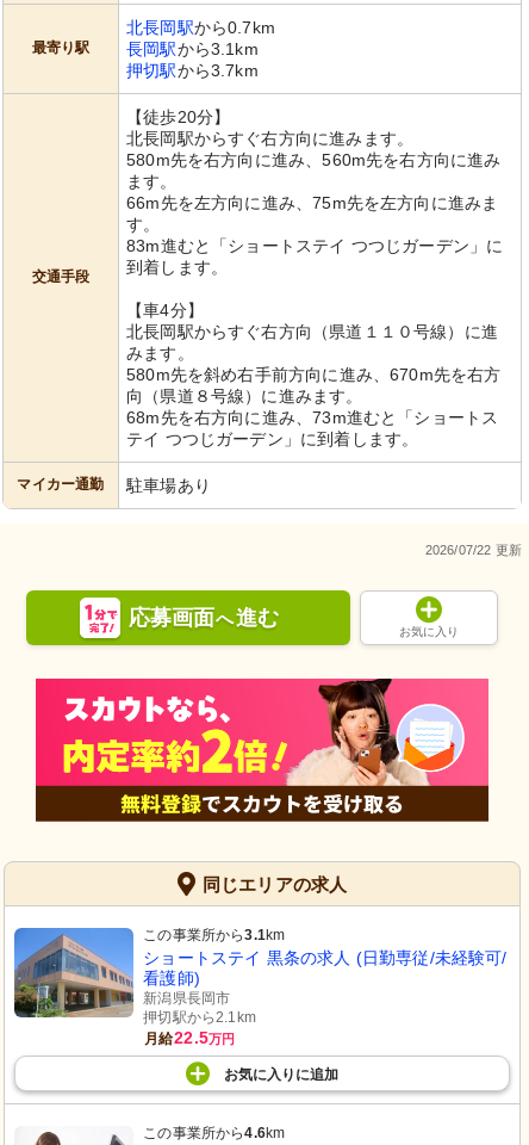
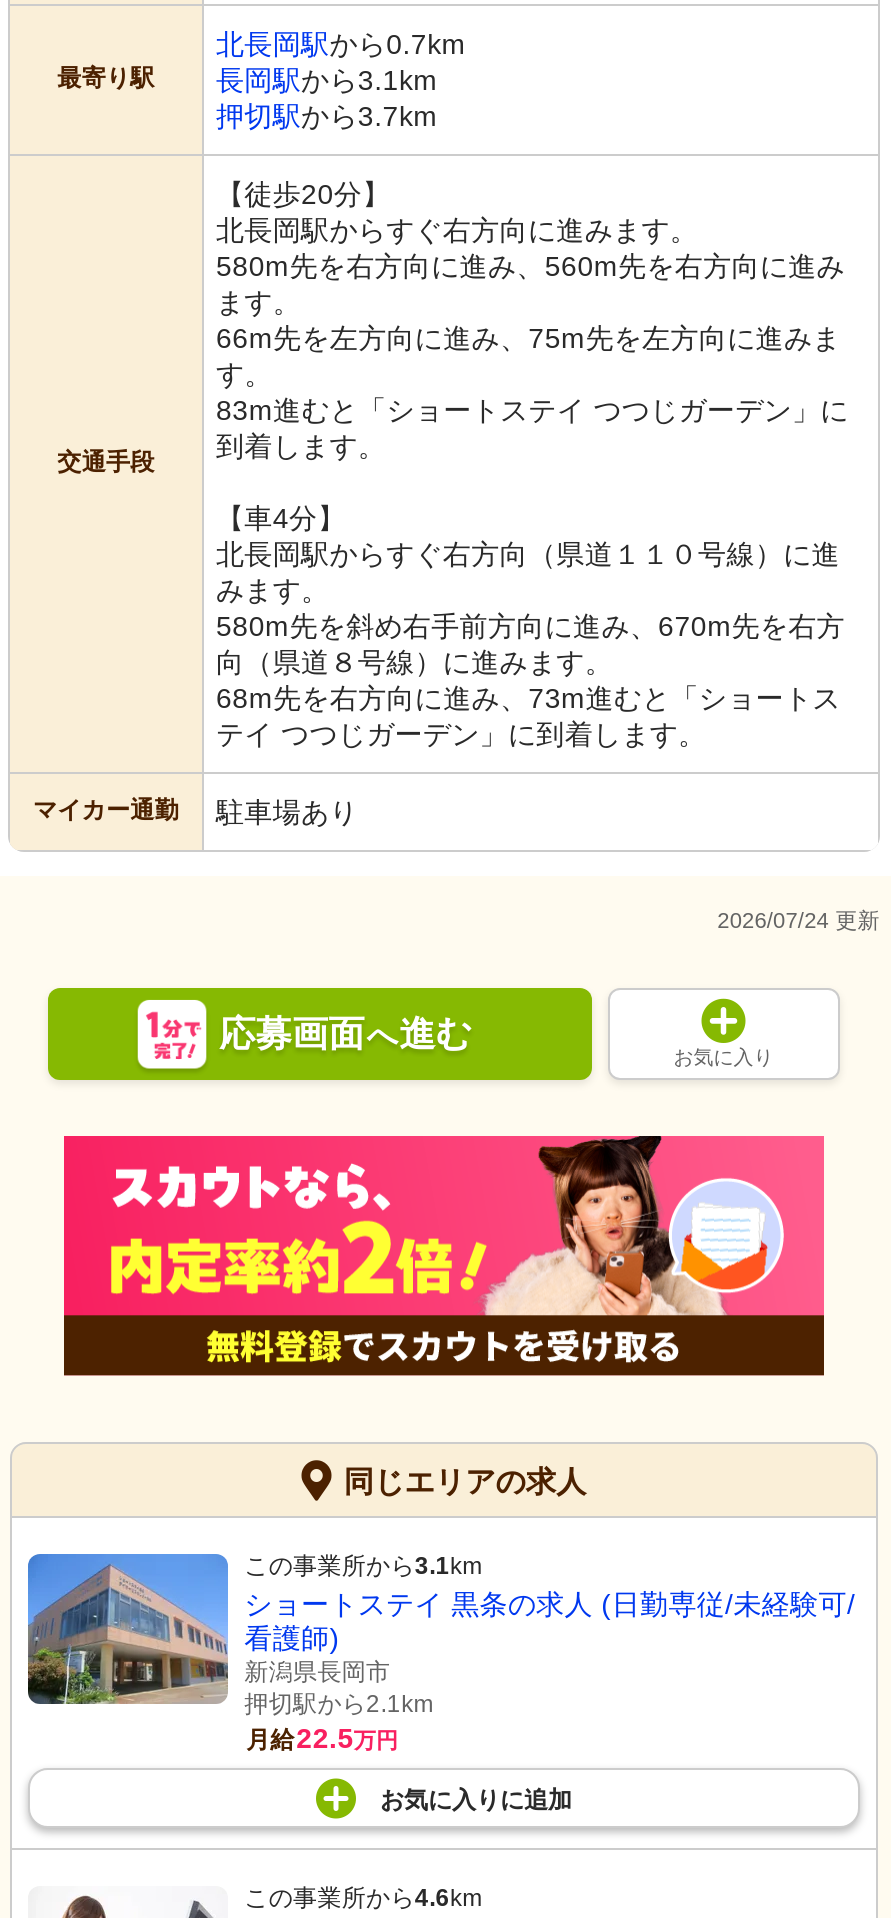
[425,543,522,557] 2026/07/22 更新 -> [717,908,880,932] 2026/07/24 更新

